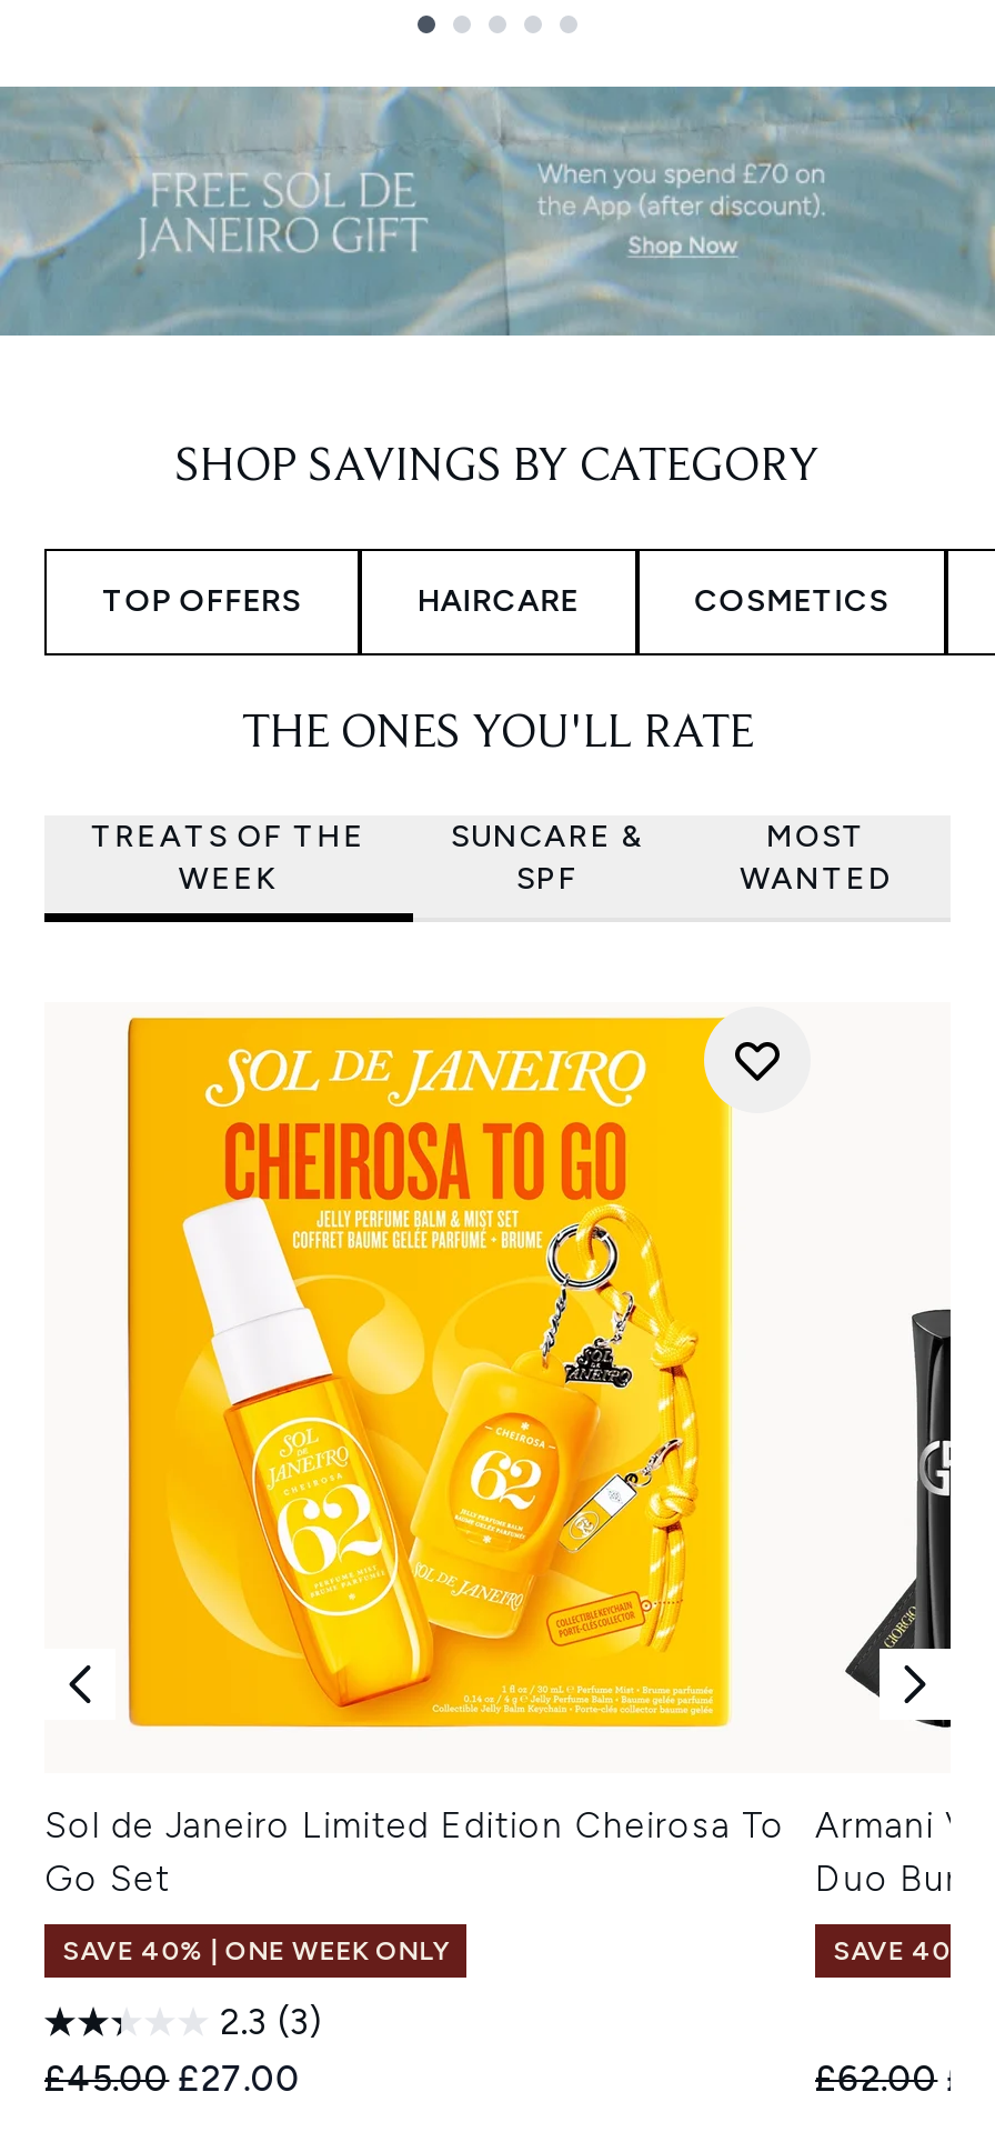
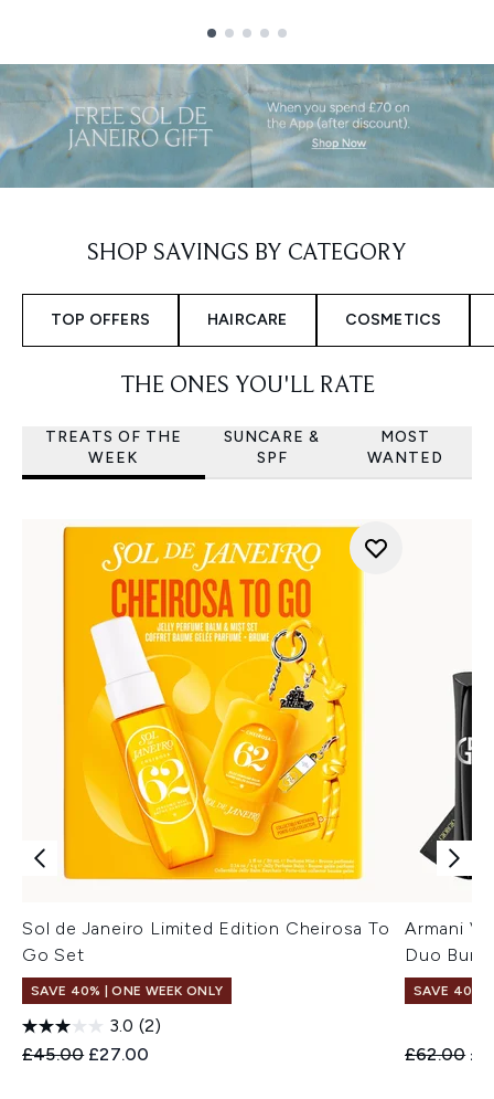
[220,2000,322,2042] 2.3 (3) -> [109,1015,161,1036] 3.0 (2)

